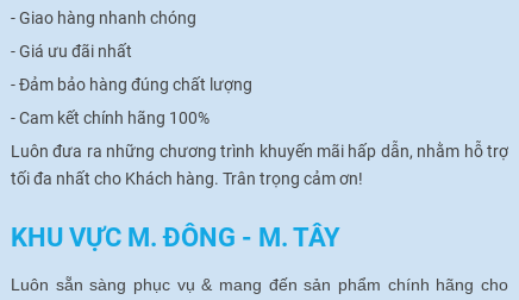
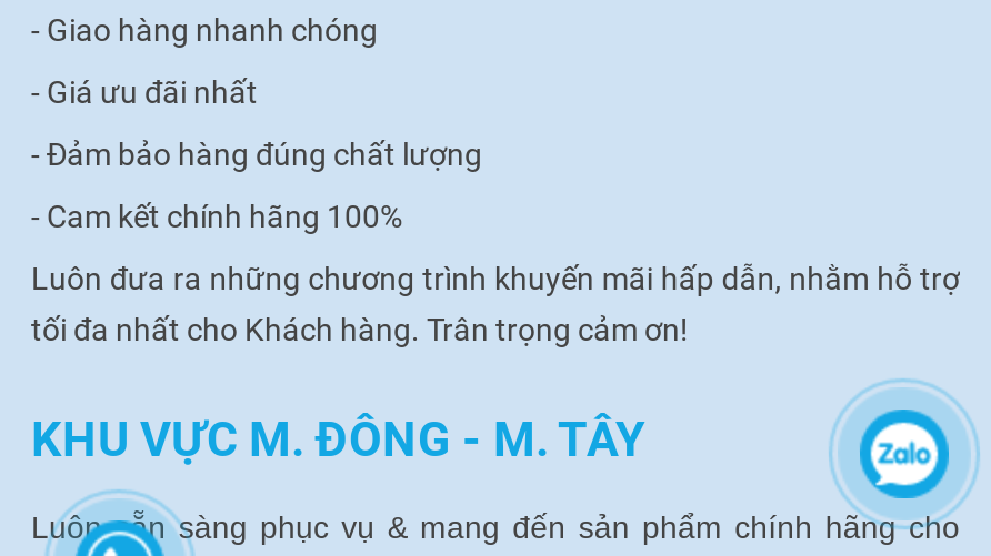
none -> [829,378,980,503] [image]

